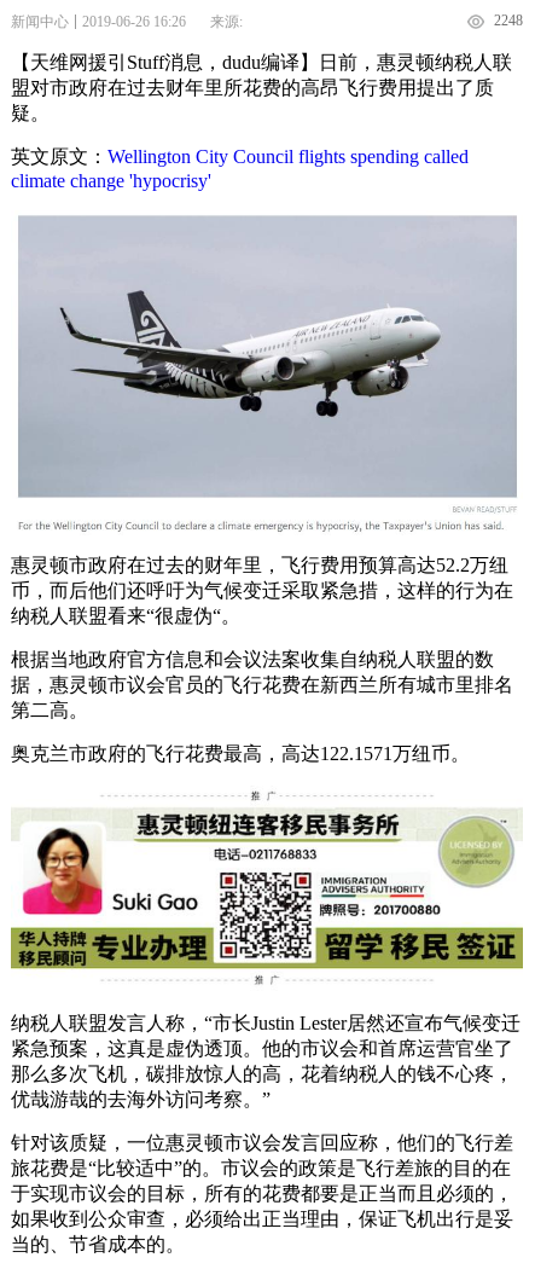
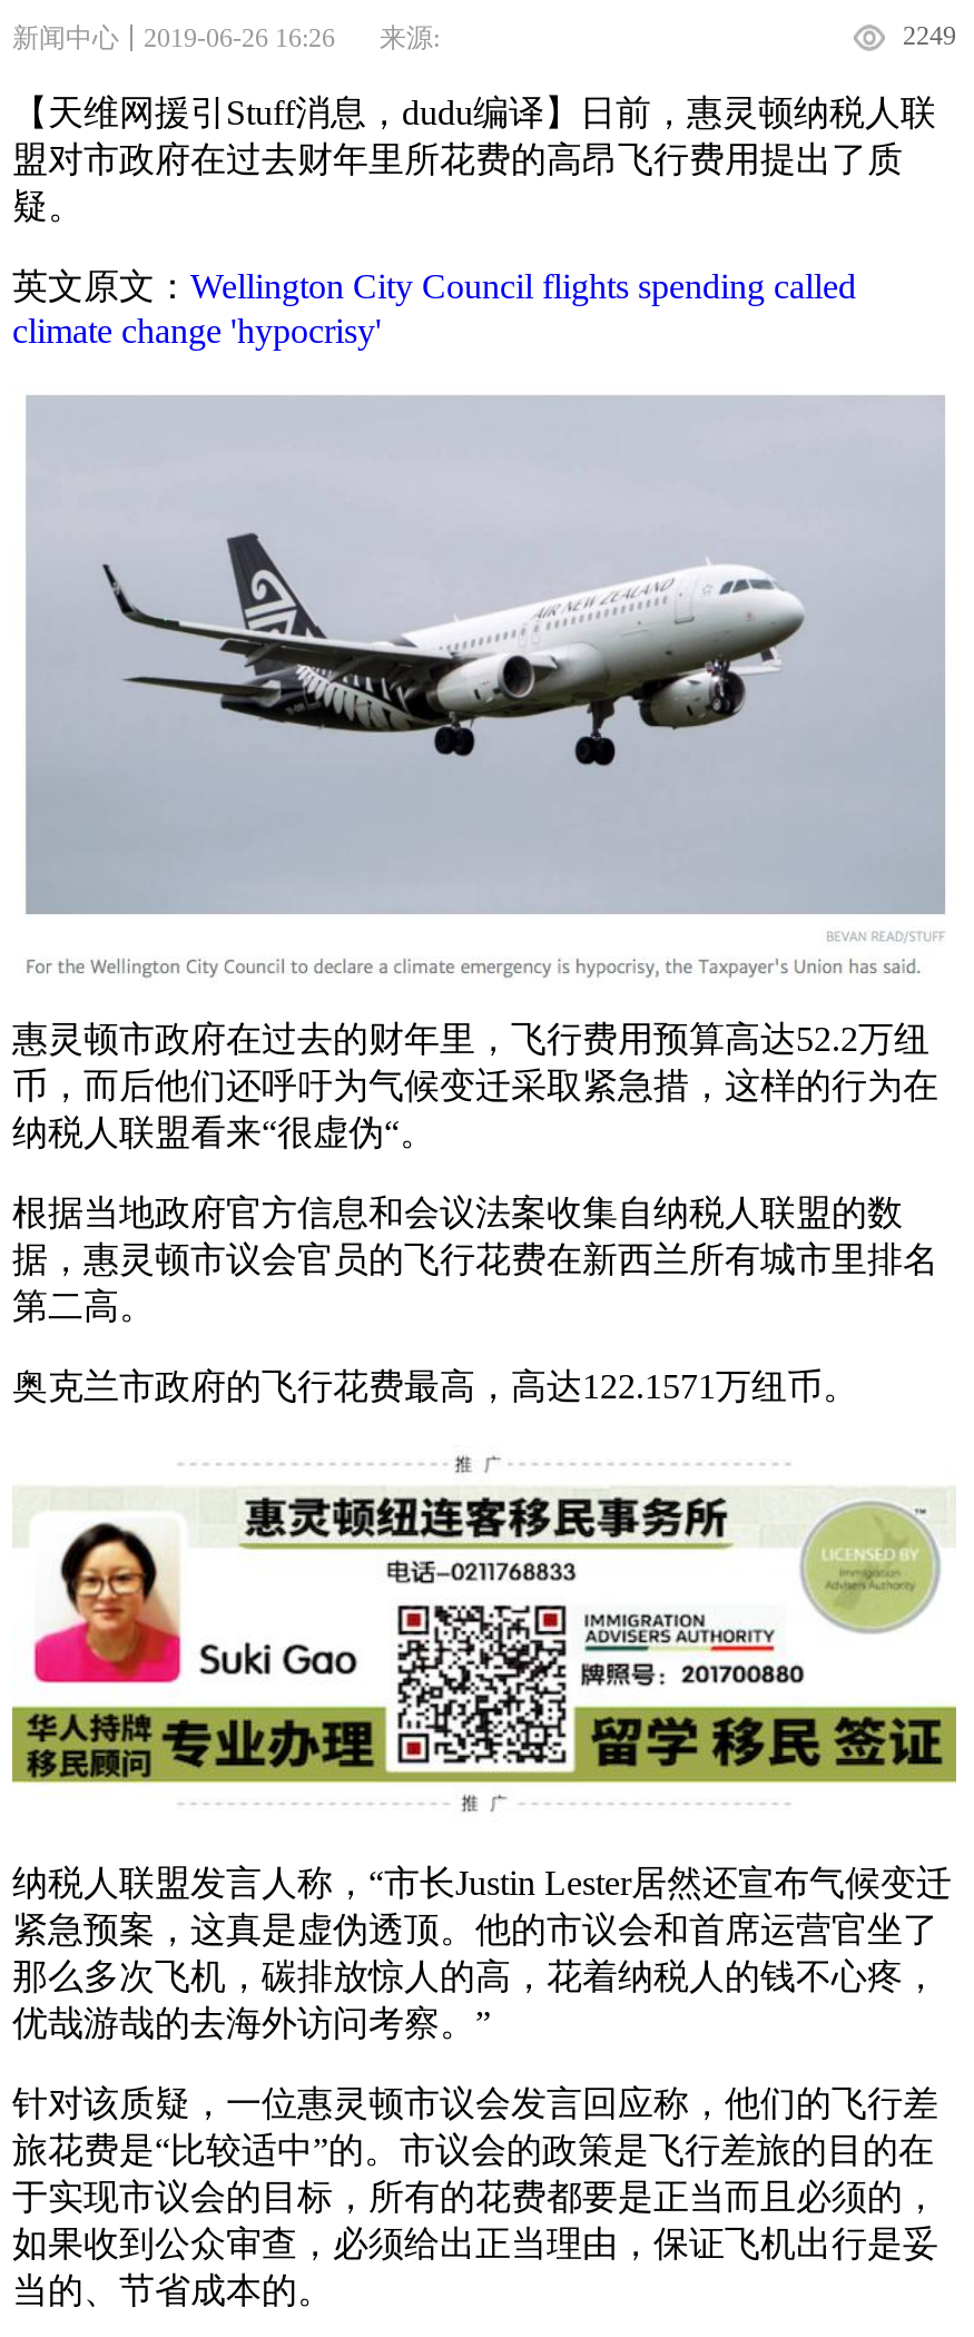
[494,12,523,29] 2248 -> [903,20,956,51] 2249

